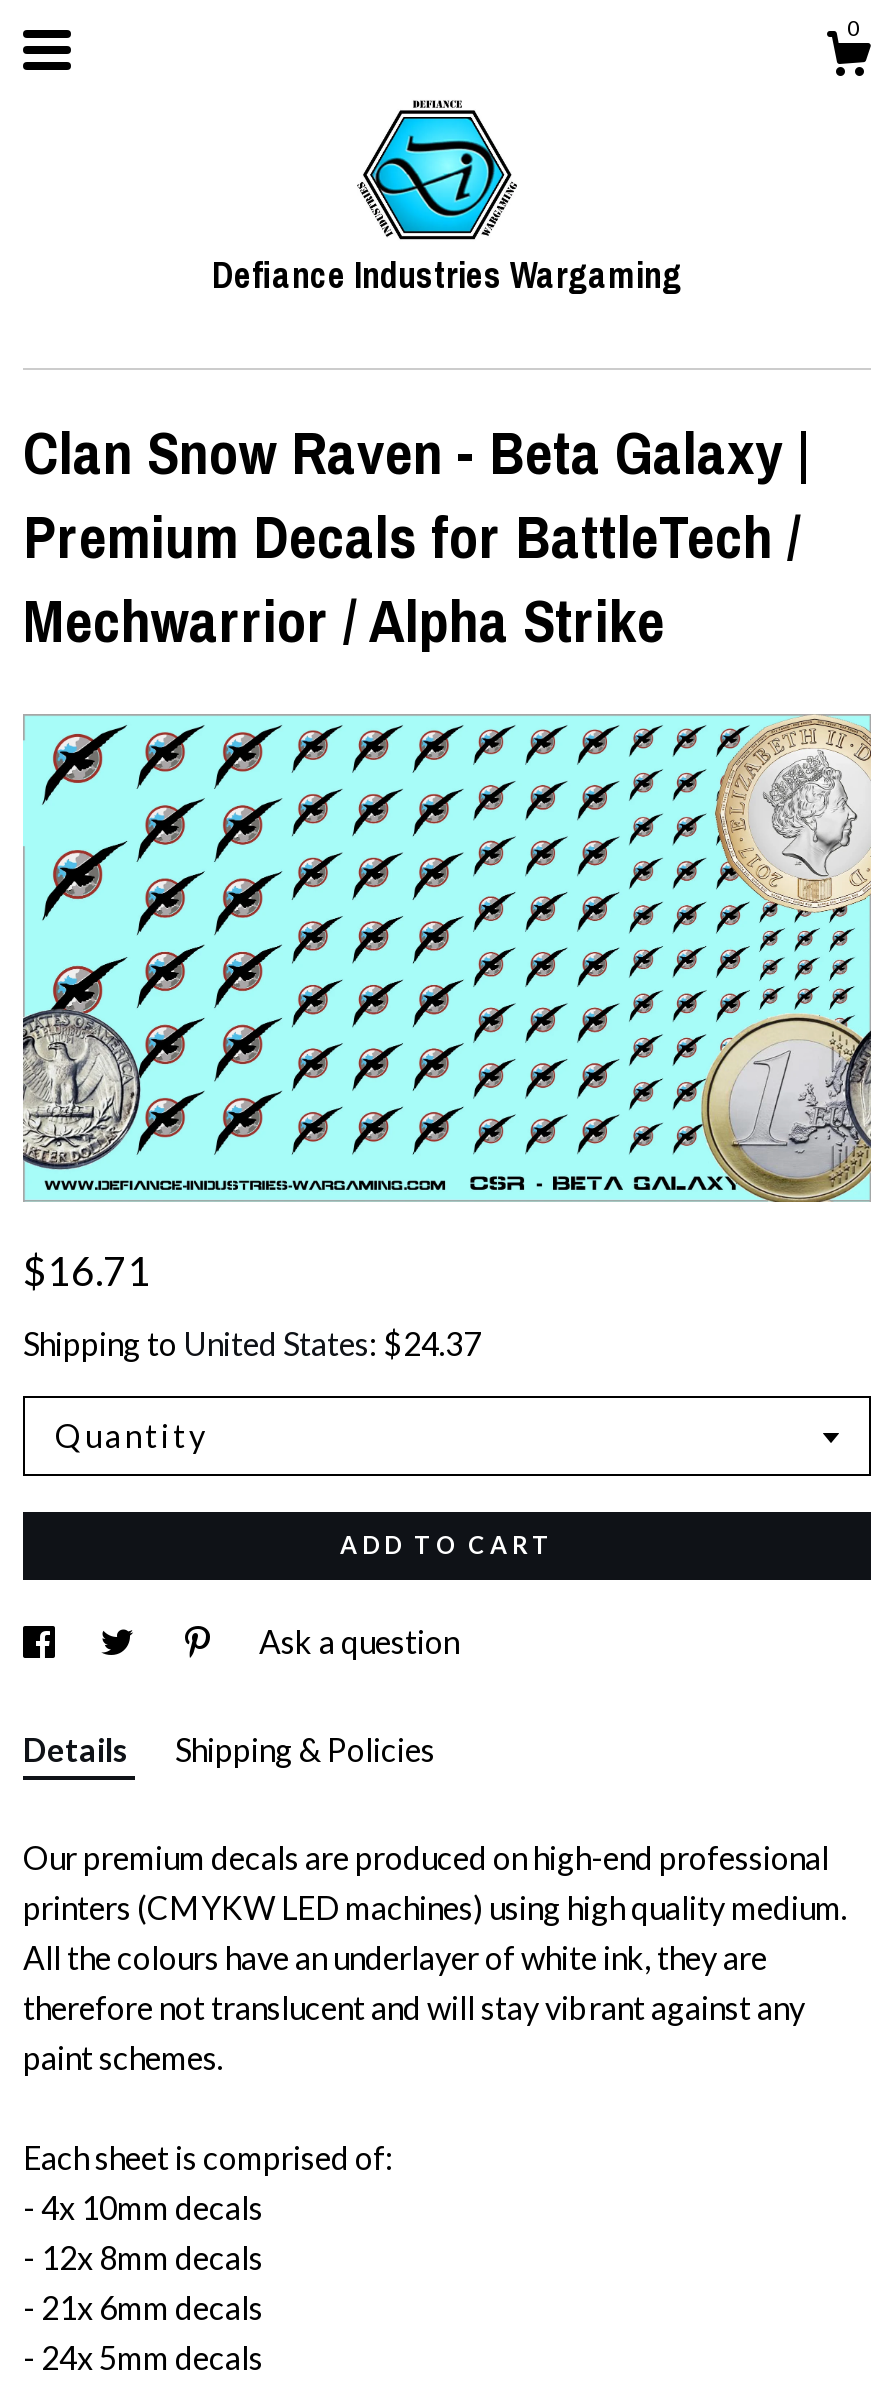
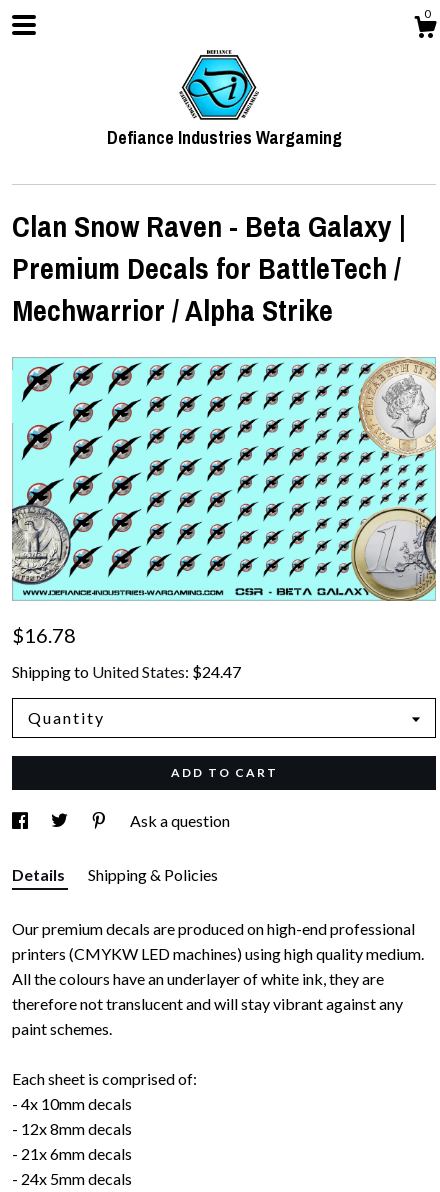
[23,1246,151,1294] $16.71 -> [12,623,76,647] $16.78
[23,1324,481,1362] Shipping to United States: $24.37 -> [12,662,241,681] Shipping to United States: $24.47

